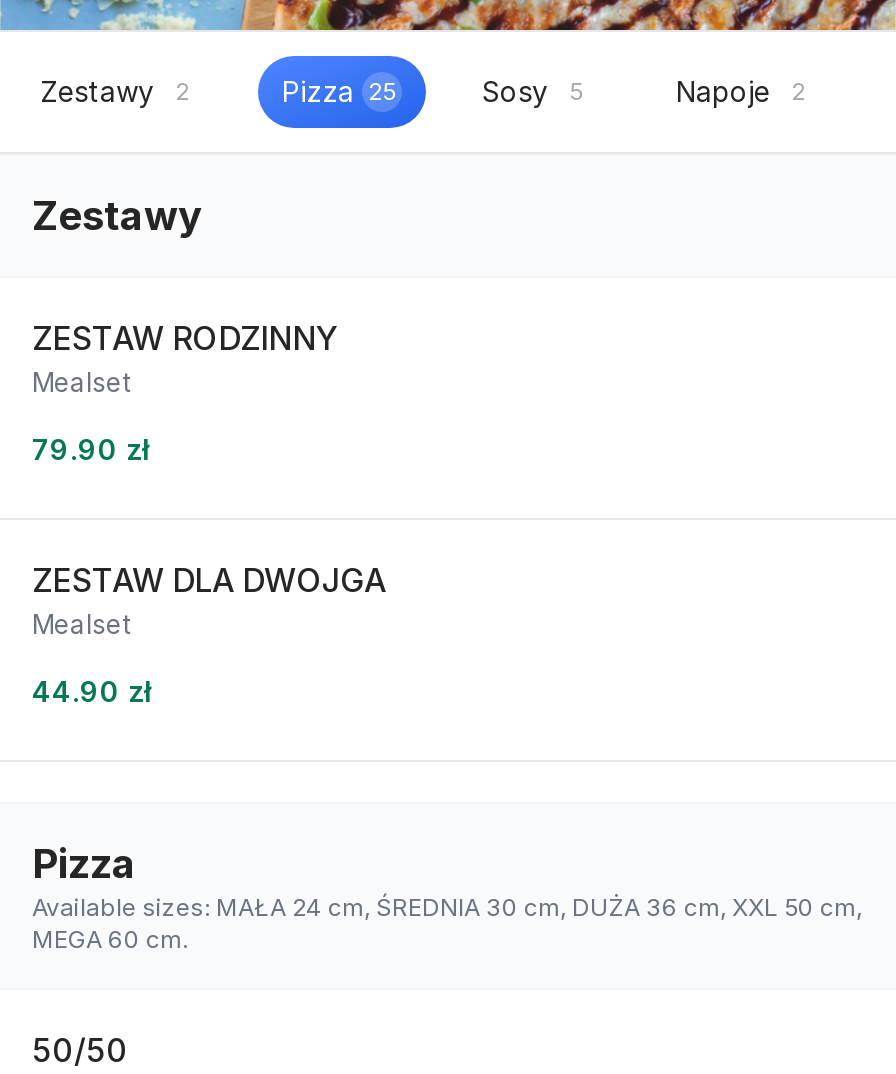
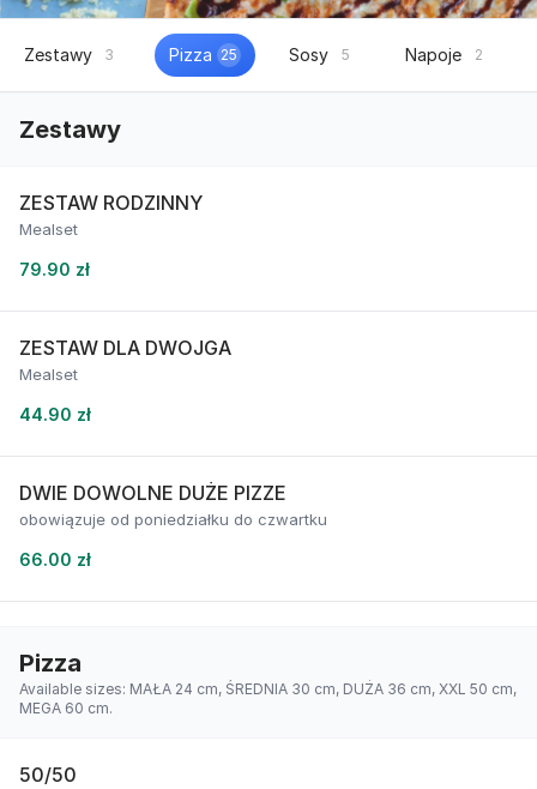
[40,74,189,108] Zestawy 2 -> [24,44,114,65] Zestawy 3
none -> [19,481,327,570] DWIE DOWOLNE DUŻE PIZZE | obowiązuje od poniedziałku do czwartku | 66.00 zł

